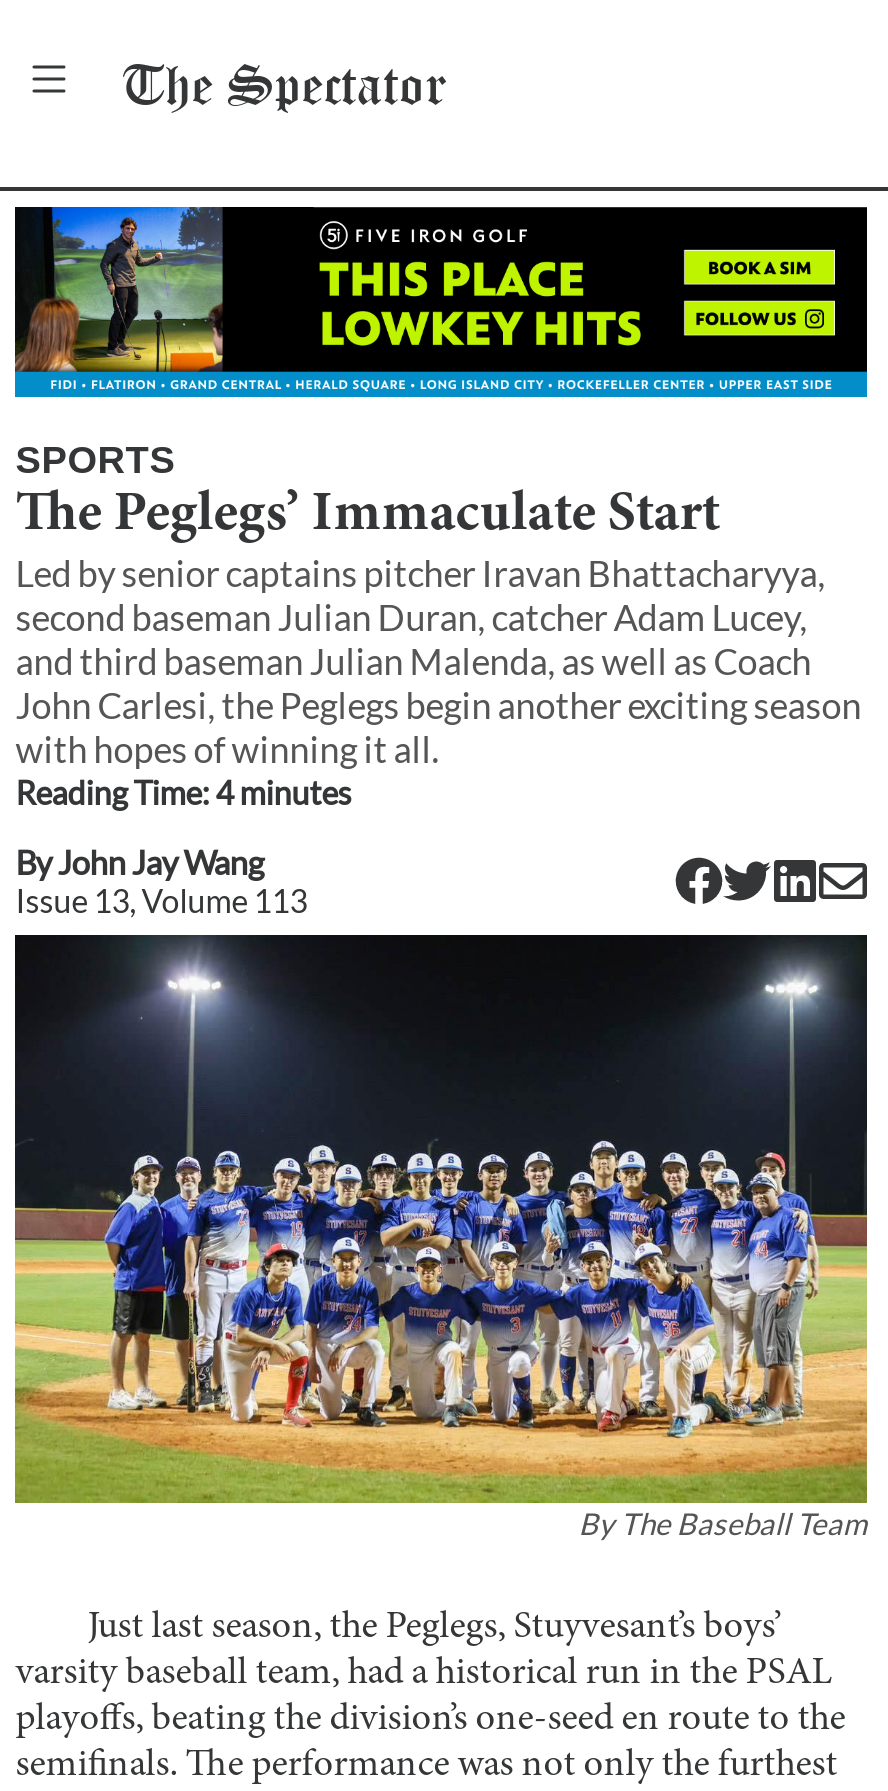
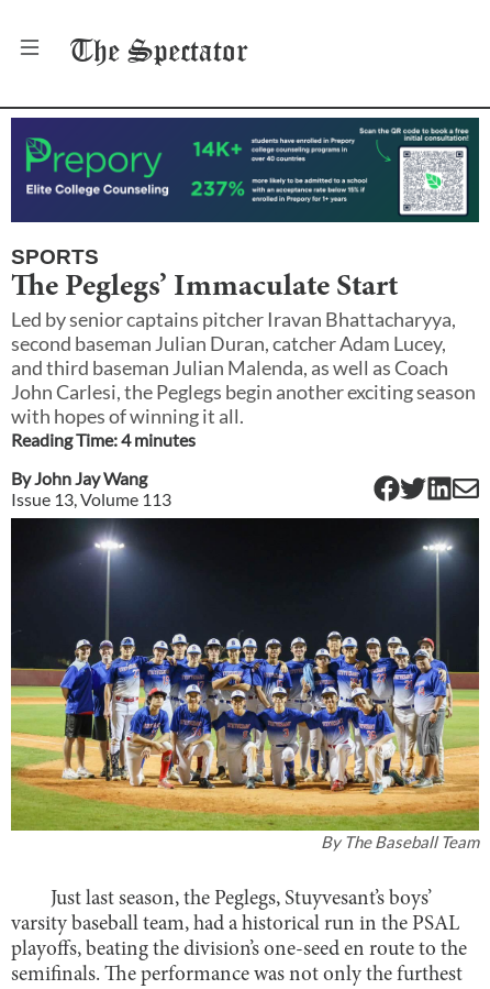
[13,205,869,399] [image] -> [10,117,480,223] [image]

